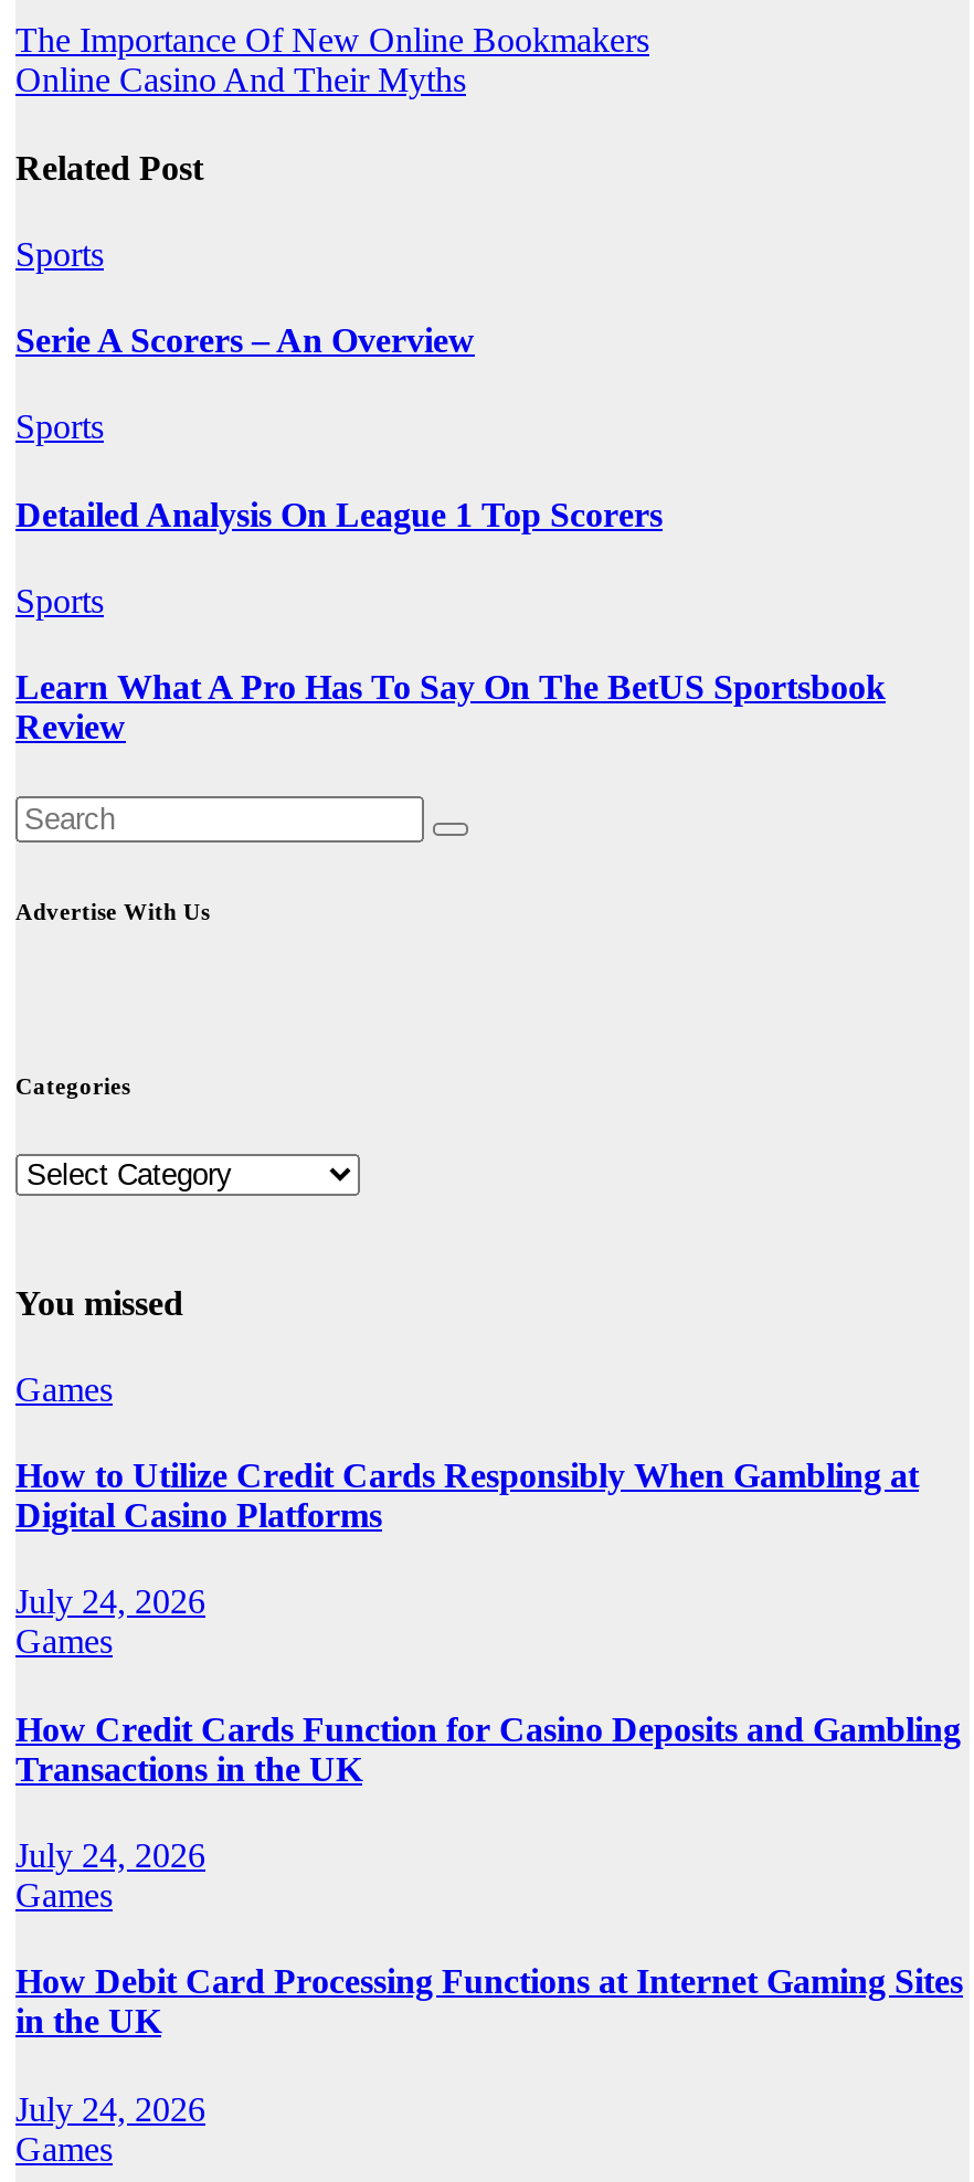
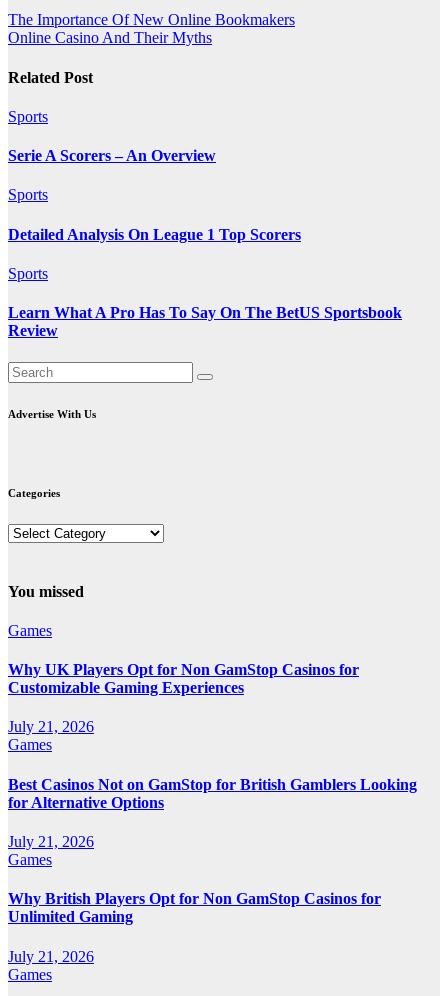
[15,1457,919,1534] How to Utilize Credit Cards Responsibly When Gambling at | Digital Casino Platforms -> [8,661,359,696] Why UK Players Opt for Non GamStop Casinos for | Customizable Gaming Experiences
[15,1583,205,1621] July 24, 2026 -> [8,718,94,735] July 21, 2026
[15,1710,961,1787] How Credit Cards Function for Casino Deposits and Gambling | Transactions in the UK -> [8,776,417,811] Best Casinos Not on GamStop for British Gamblers Looking | for Alternative Options
[15,1836,205,1874] July 24, 2026 -> [8,833,94,850] July 21, 2026
[15,1963,963,2040] How Debit Card Processing Functions at Internet Gaming Sites | in the UK -> [8,890,381,925] Why British Players Opt for Non GamStop Casinos for | Unlimited Gaming
[15,2089,205,2127] July 24, 2026 -> [8,947,94,964] July 21, 2026

